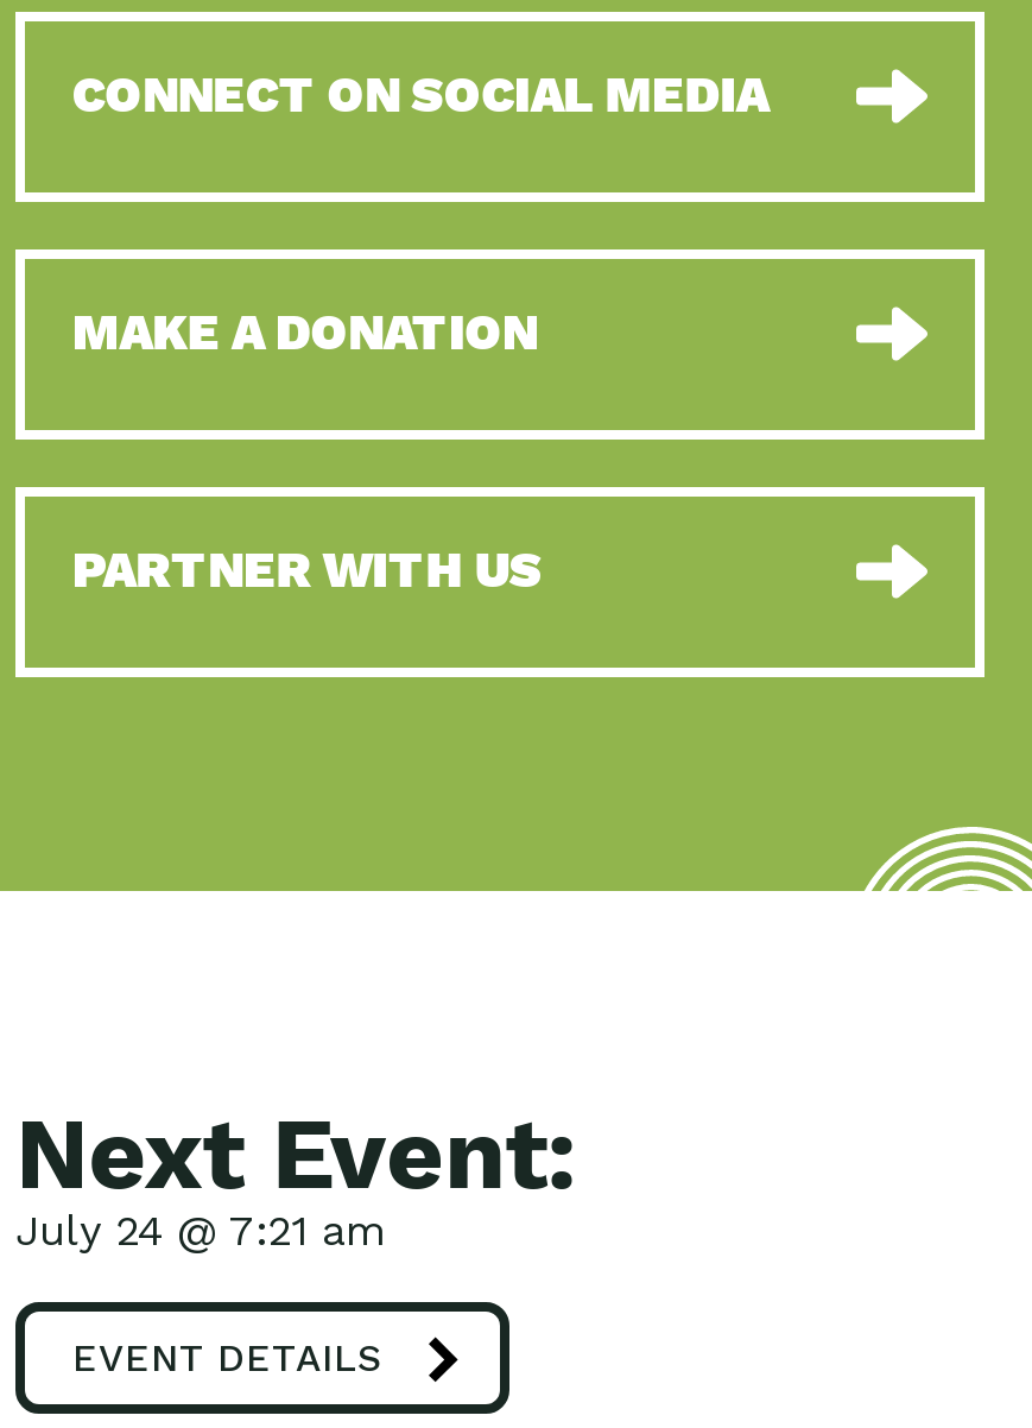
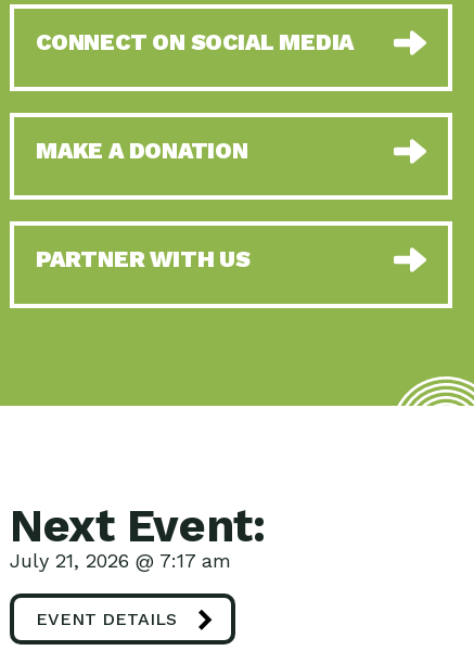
[15,1205,386,1255] July 24 @ 7:21 am -> [10,549,231,572] July 21, 2026 @ 7:17 am

